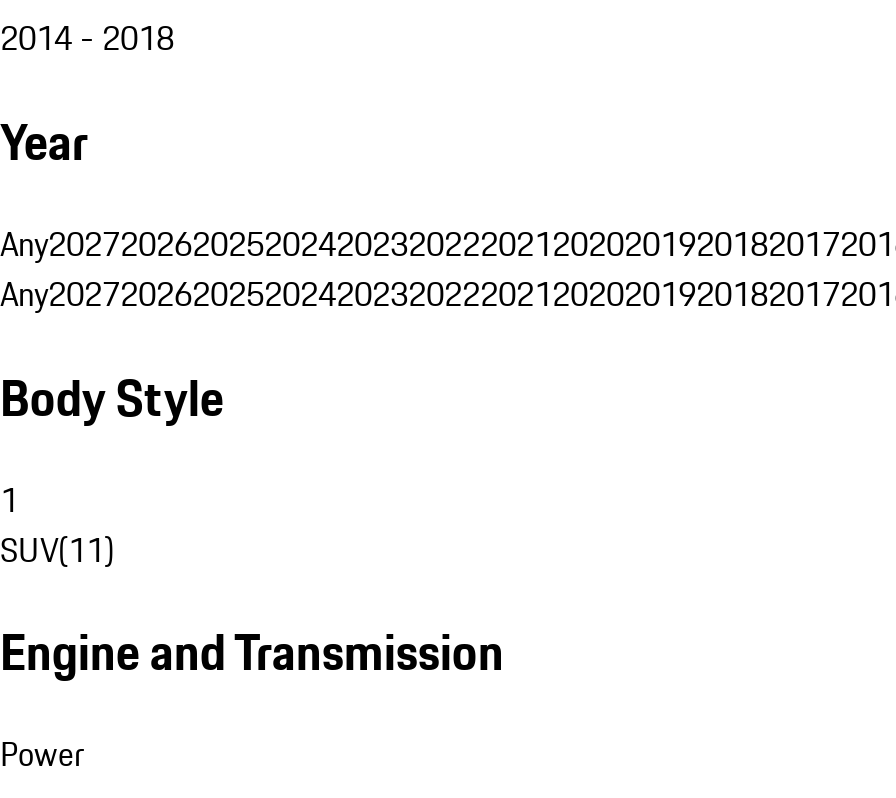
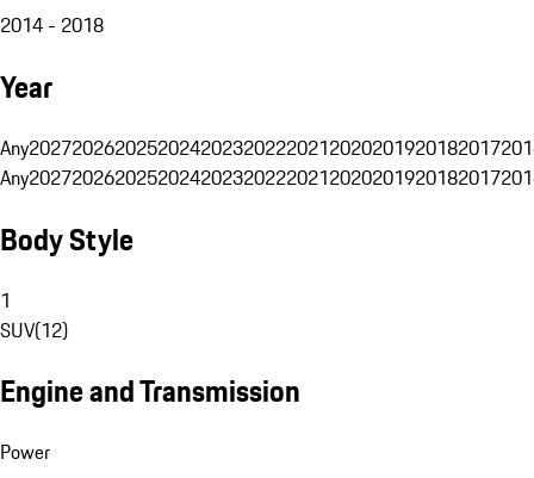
[0,525,114,573] SUV(11) -> [0,315,68,344] SUV(12)

